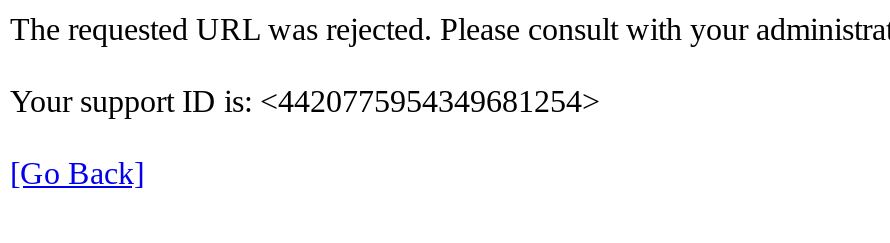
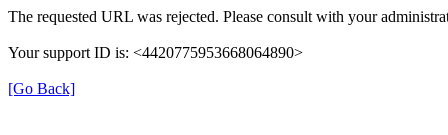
[10,84,600,118] Your support ID is: <4420775954349681254> -> [8,44,303,61] Your support ID is: <4420775953668064890>

